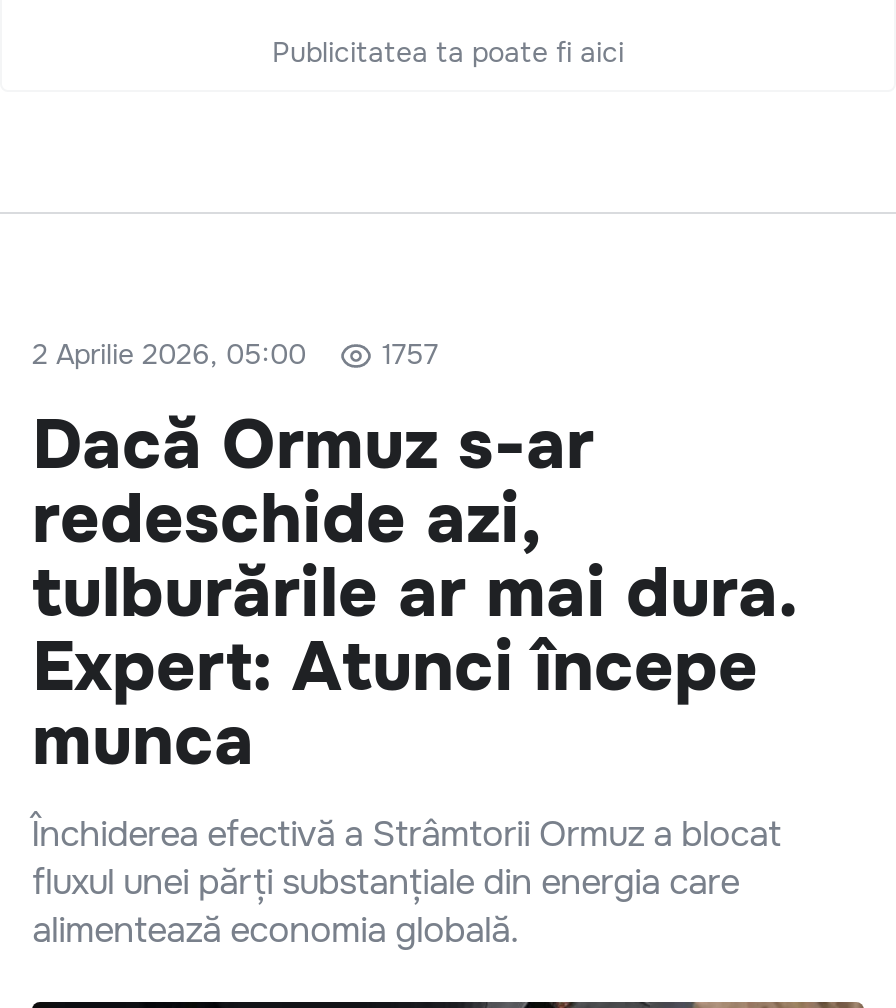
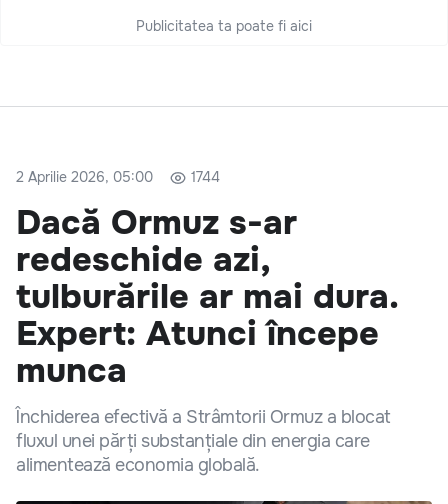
[382,336,438,372] 1757 -> [191,168,220,186] 1744

